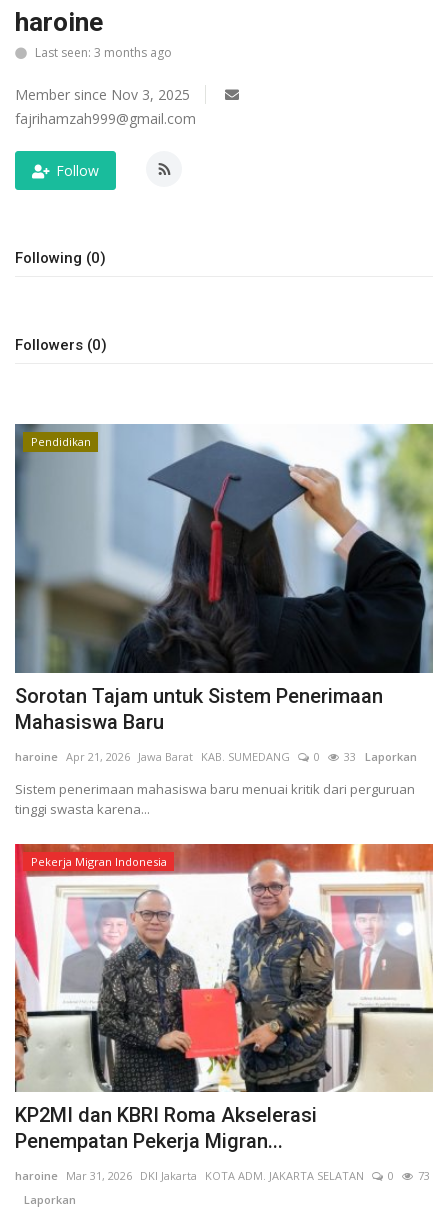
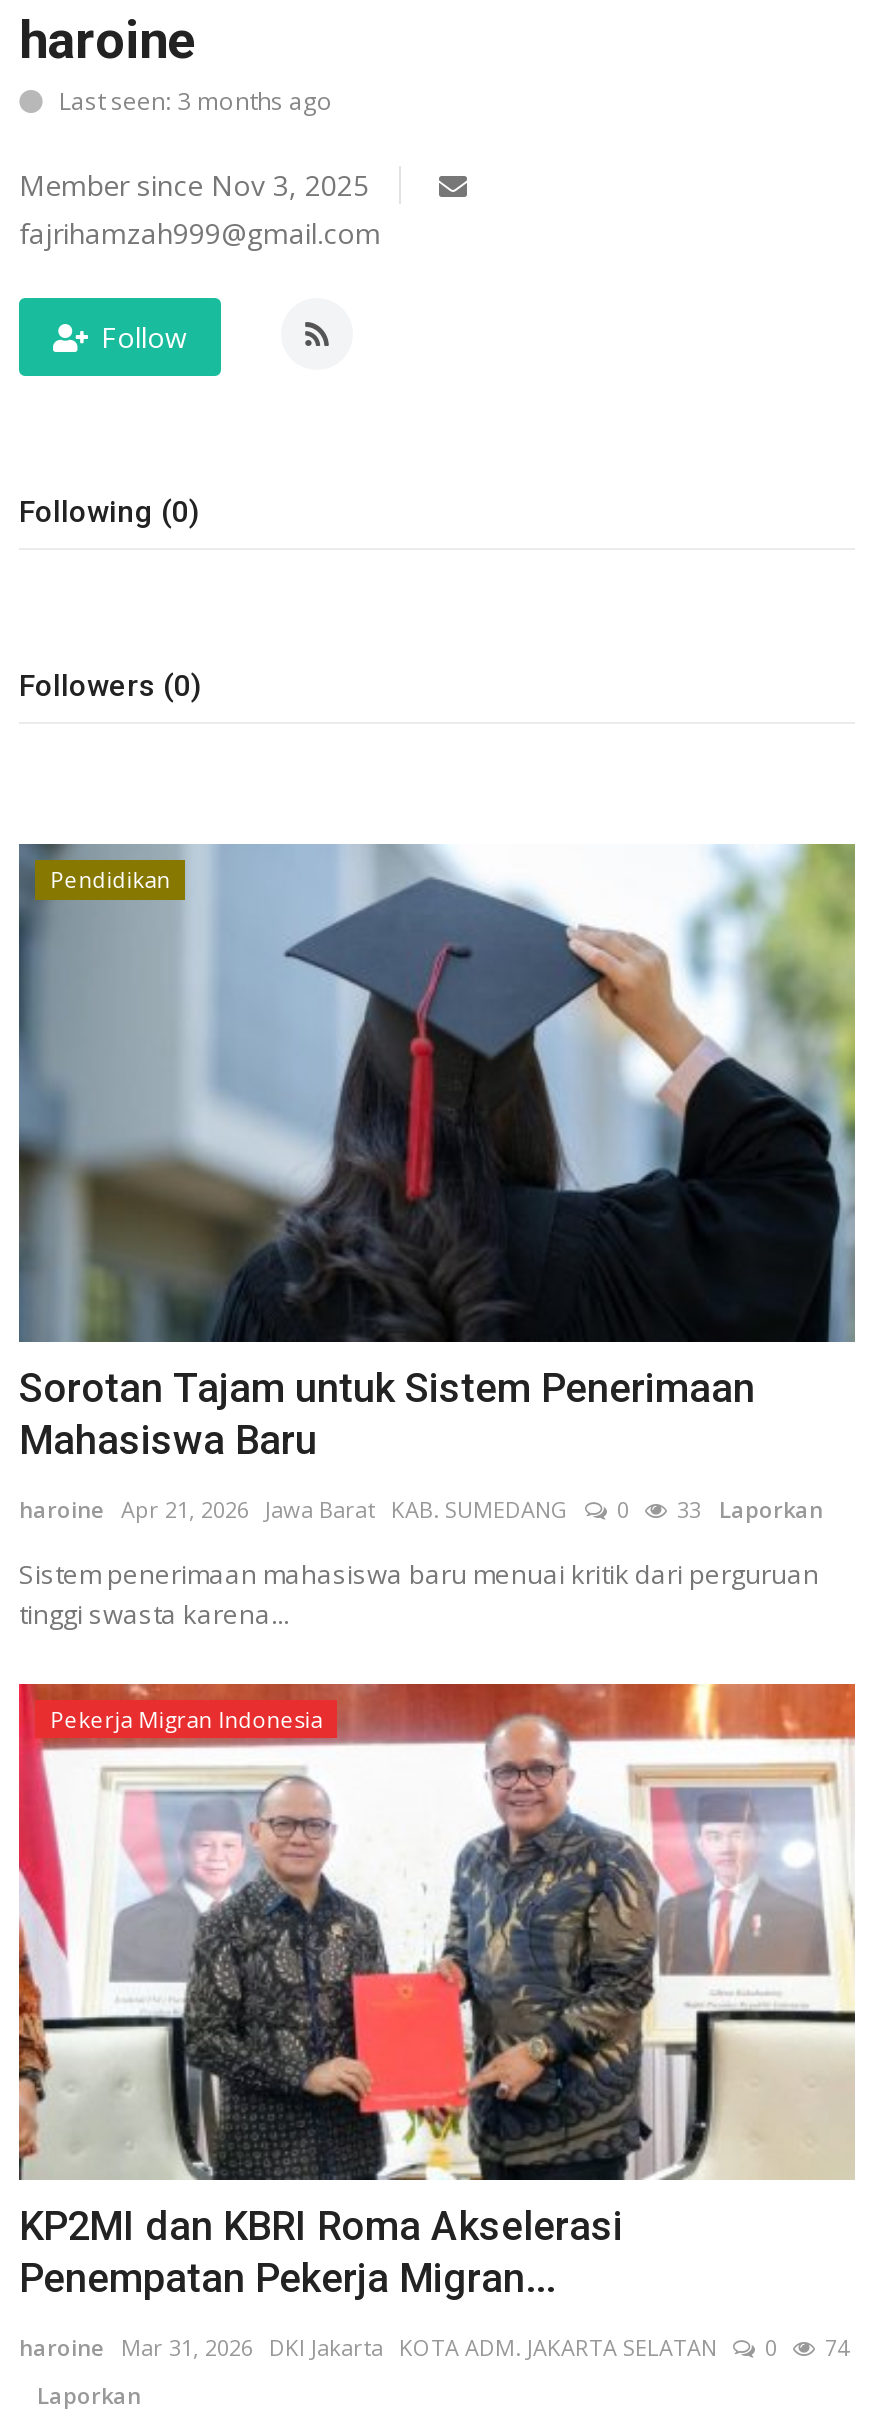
[15,1168,430,1183] haroine Mar 31, 2026 DKI Jakarta KOTA ADM. JAKARTA SELATAN 0 73 -> [19,2332,849,2362] haroine Mar 31, 2026 DKI Jakarta KOTA ADM. JAKARTA SELATAN 0 74

